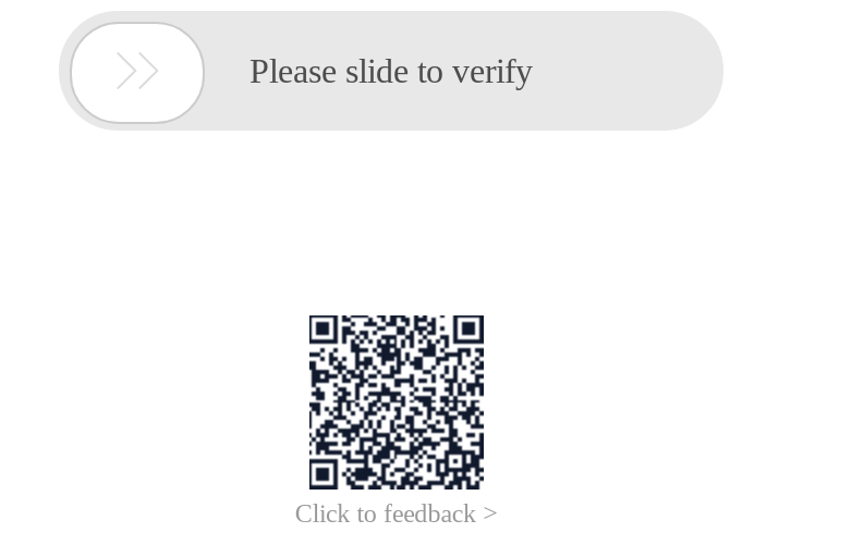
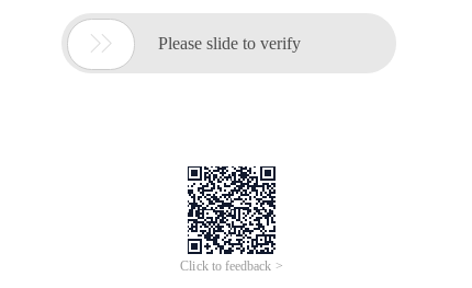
[309,313,484,492] [image] -> [188,166,276,255] [image]

